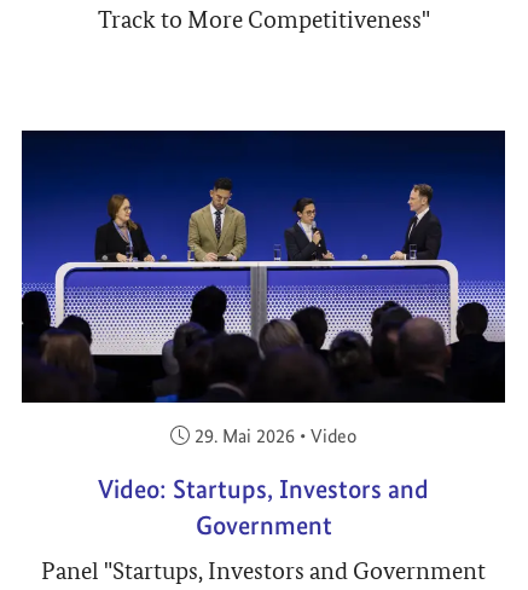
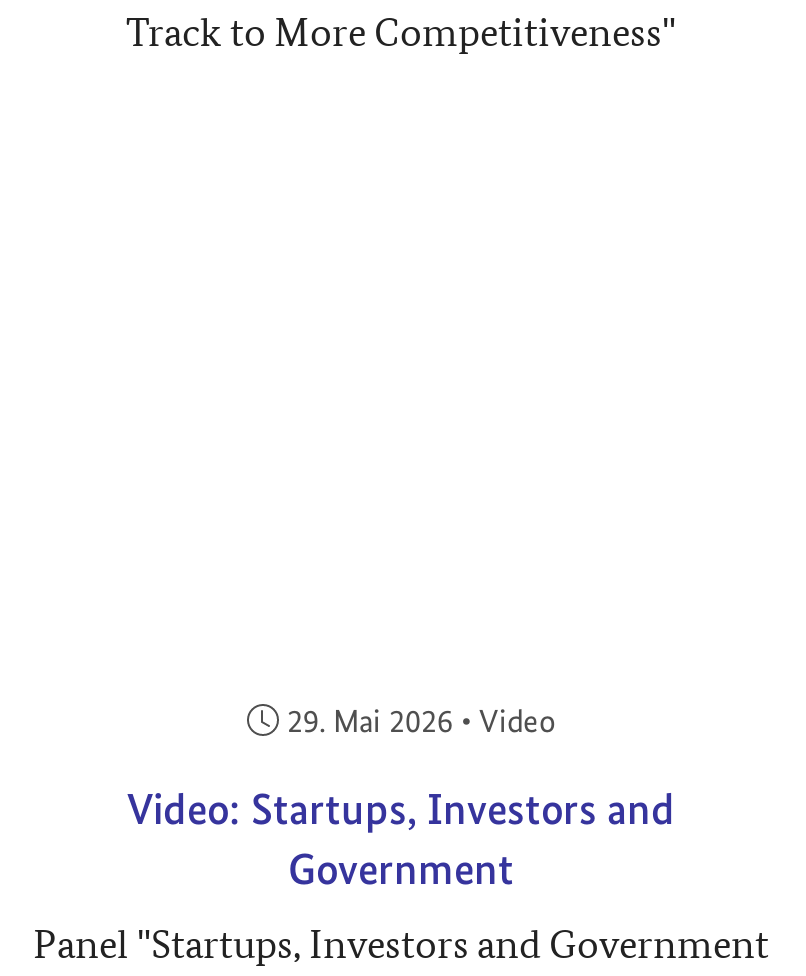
[21,129,506,404] [image] -> none

